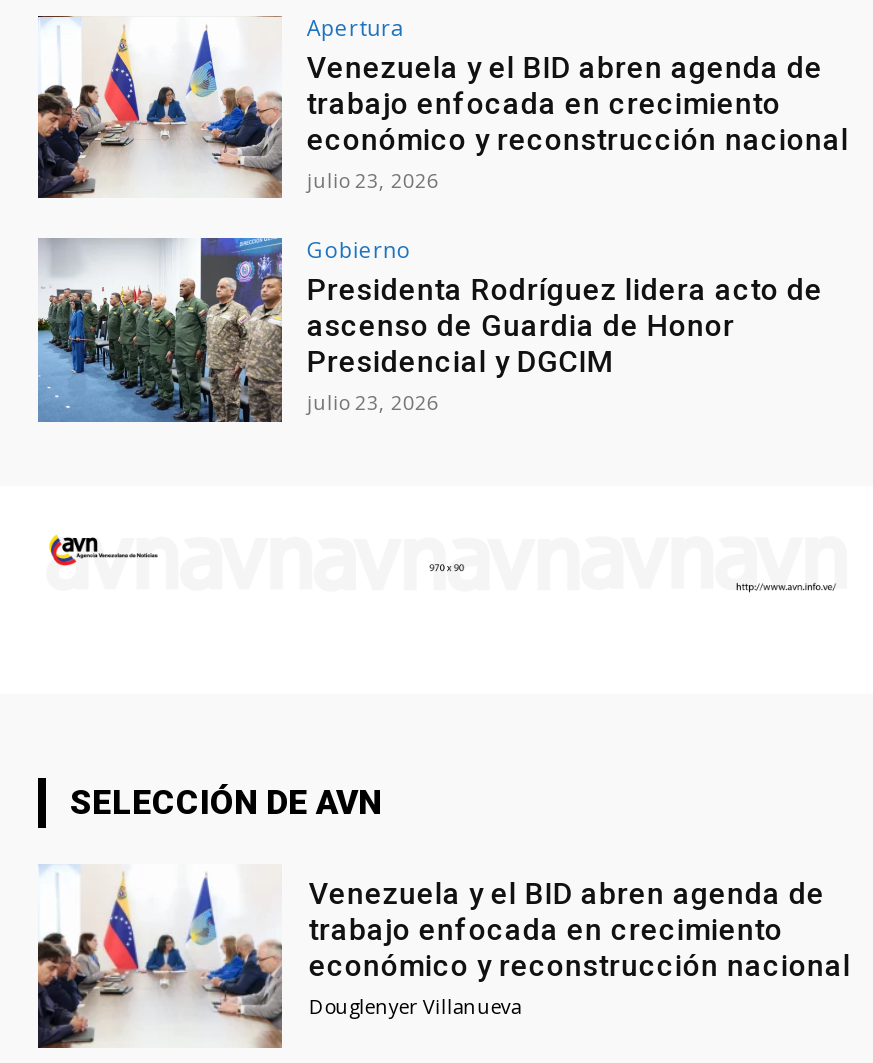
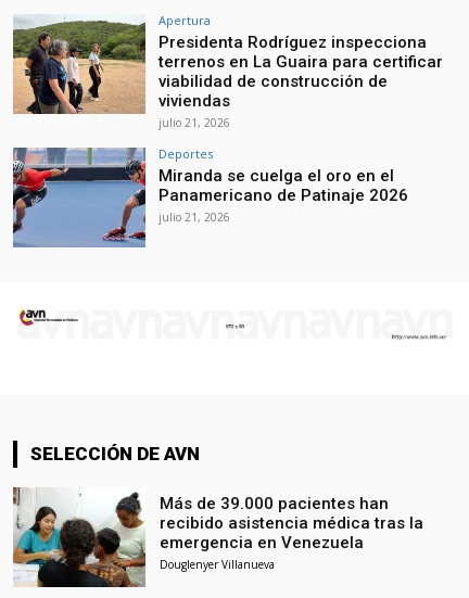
[36,15,849,199] [image] | Venezuela y el BID abren agenda de | trabajo enfocada en crecimiento | económico y reconstrucción nacional | julio 23, 2026 -> [12,17,443,130] [image] | Presidenta Rodríguez inspecciona | terrenos en La Guaira para certificar | viabilidad de construcción de | viviendas | julio 21, 2026
[38,235,823,423] [image] | Gobierno | Presidenta Rodríguez lidera acto de | ascenso de Guardia de Honor | Presidencial y DGCIM | julio 23, 2026 -> [12,145,409,247] [image] | Deportes | Miranda se cuelga el oro en el | Panamericano de Patinaje 2026 | julio 21, 2026
[36,865,851,1049] [image] | Venezuela y el BID abren agenda de | trabajo enfocada en crecimiento | económico y reconstrucción nacional -> [12,486,424,588] [image] | Más de 39.000 pacientes han | recibido asistencia médica tras la | emergencia en Venezuela

